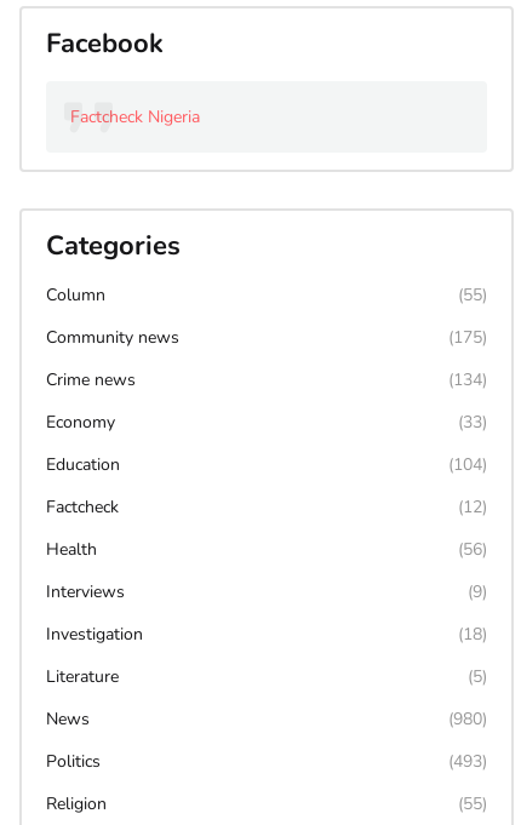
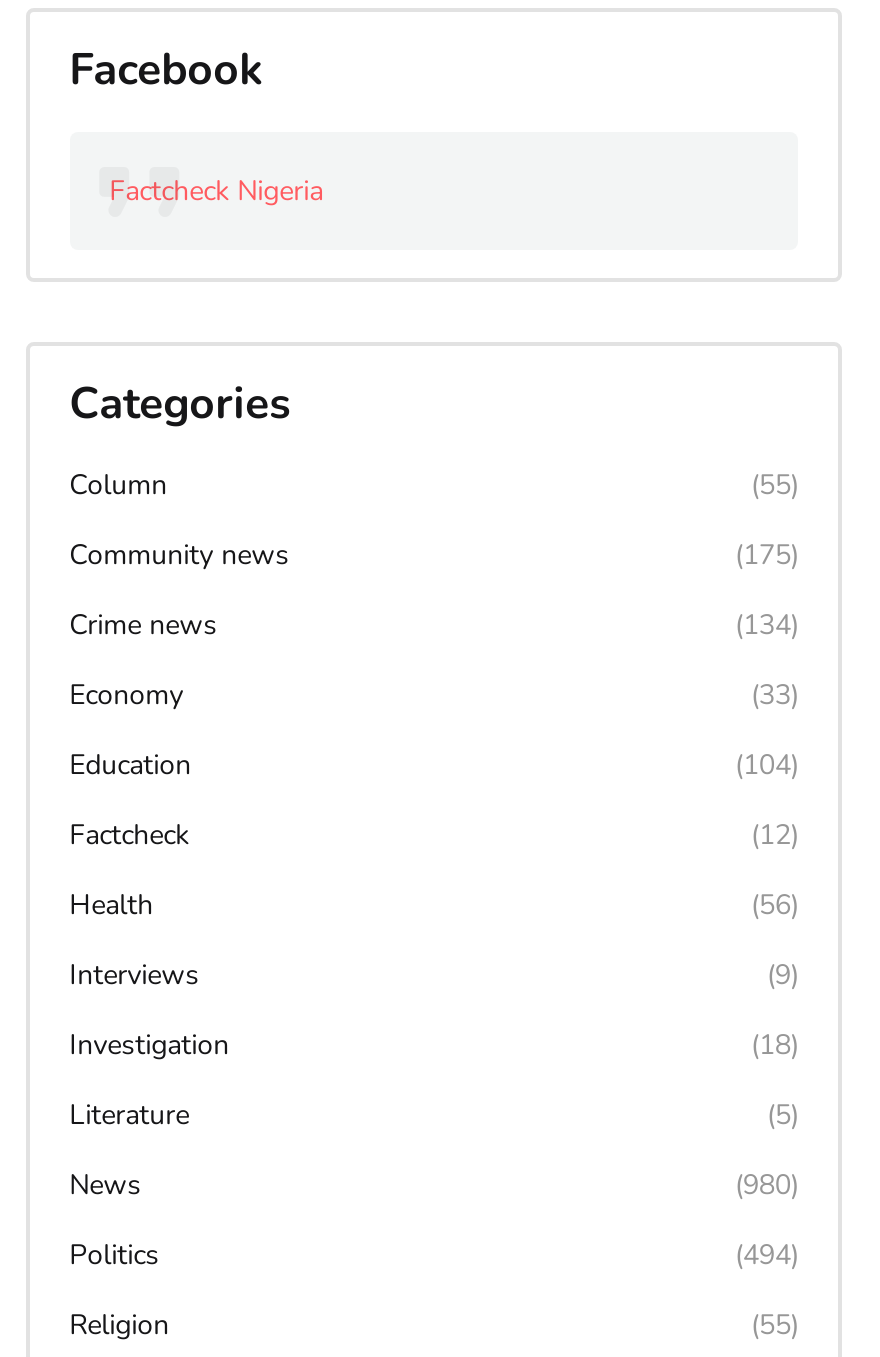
[449,750,488,773] (493) -> [735,1235,799,1273] (494)

